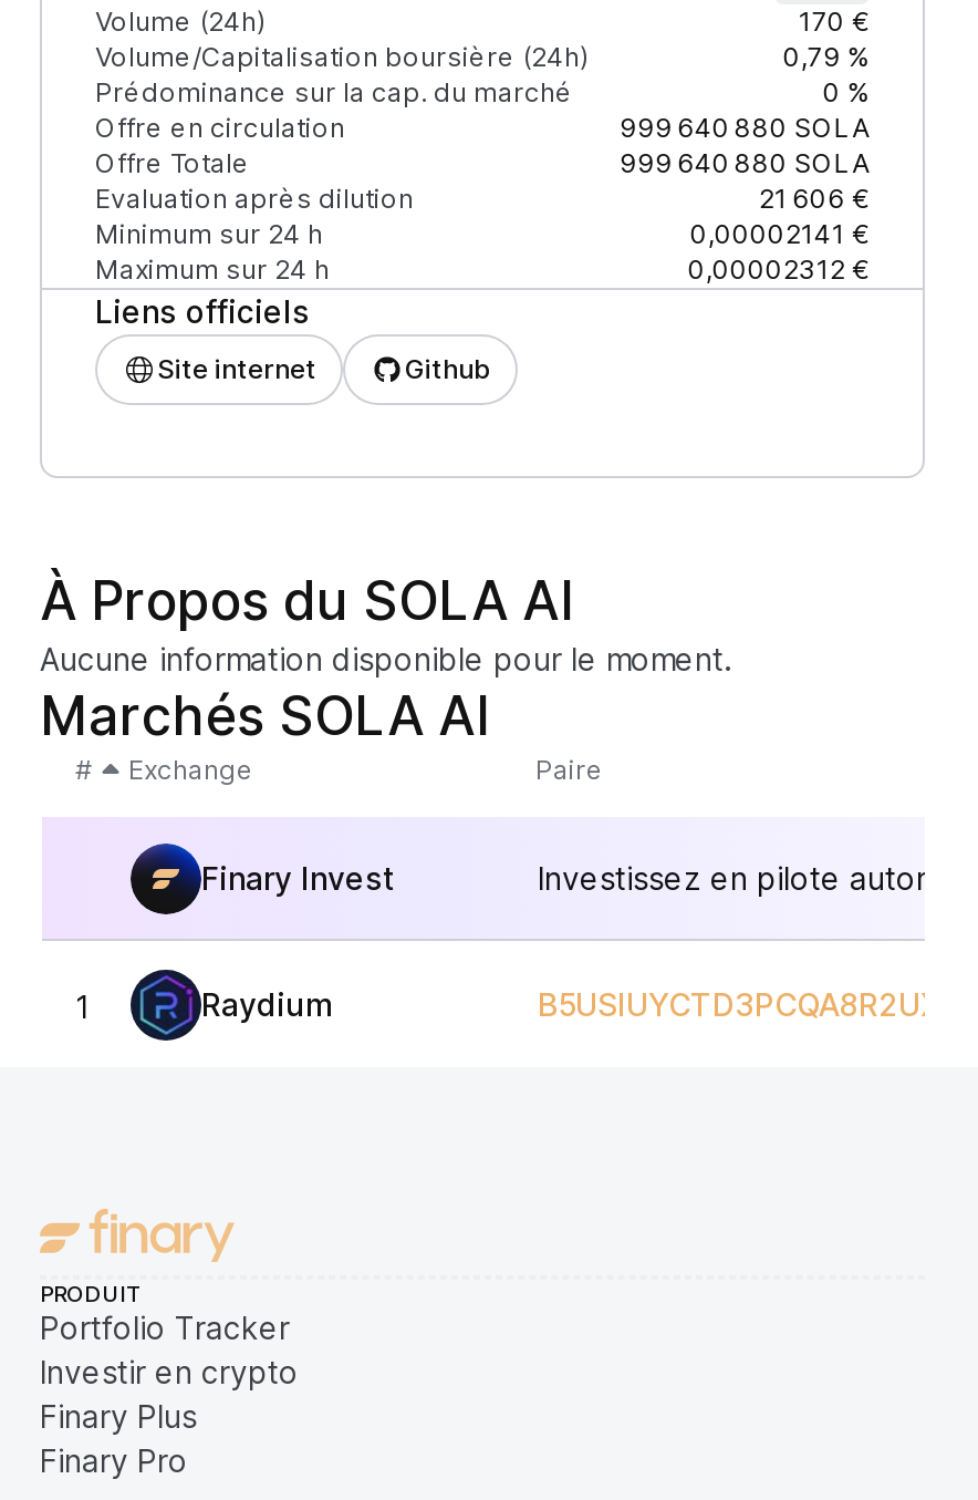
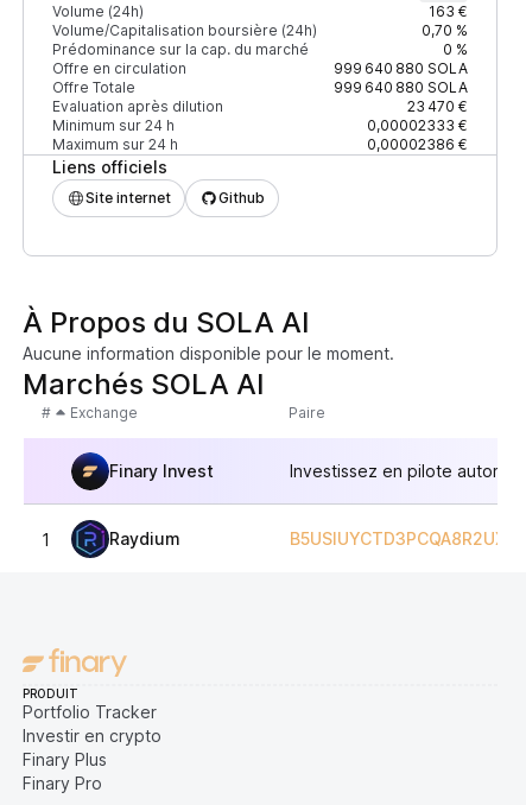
[799,4,869,38] 170 € -> [429,2,468,20] 163 €
[783,40,869,73] 0,79 % -> [421,21,468,39] 0,70 %
[759,182,869,215] 21 606 € -> [407,97,468,115] 23 470 €
[690,217,869,250] 0,00002141 € -> [367,116,468,134] 0,00002333 €
[688,252,869,286] 0,00002312 € -> [367,135,468,153] 0,00002386 €

